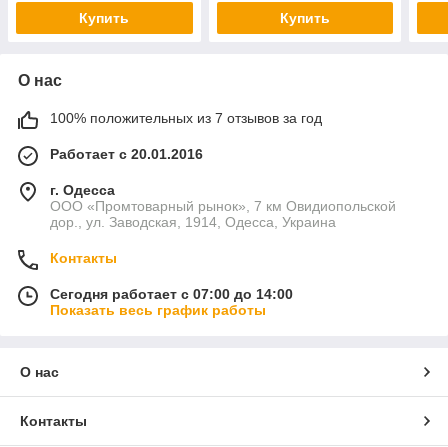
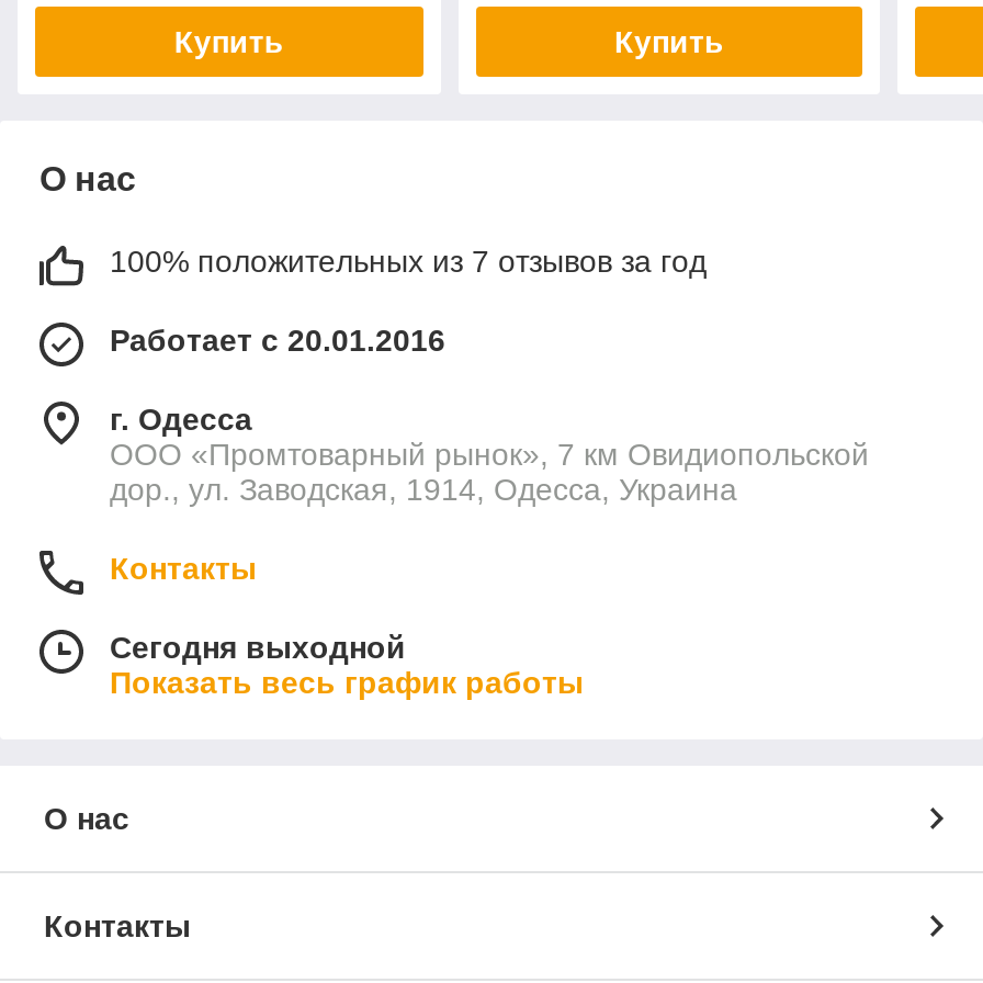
[50,286,293,302] Сегодня работает с 07:00 до 14:00 -> [110,629,406,664] Сегодня выходной

